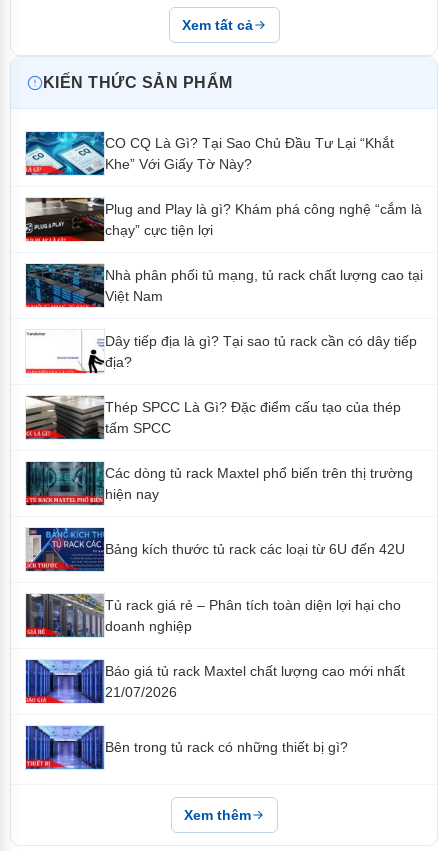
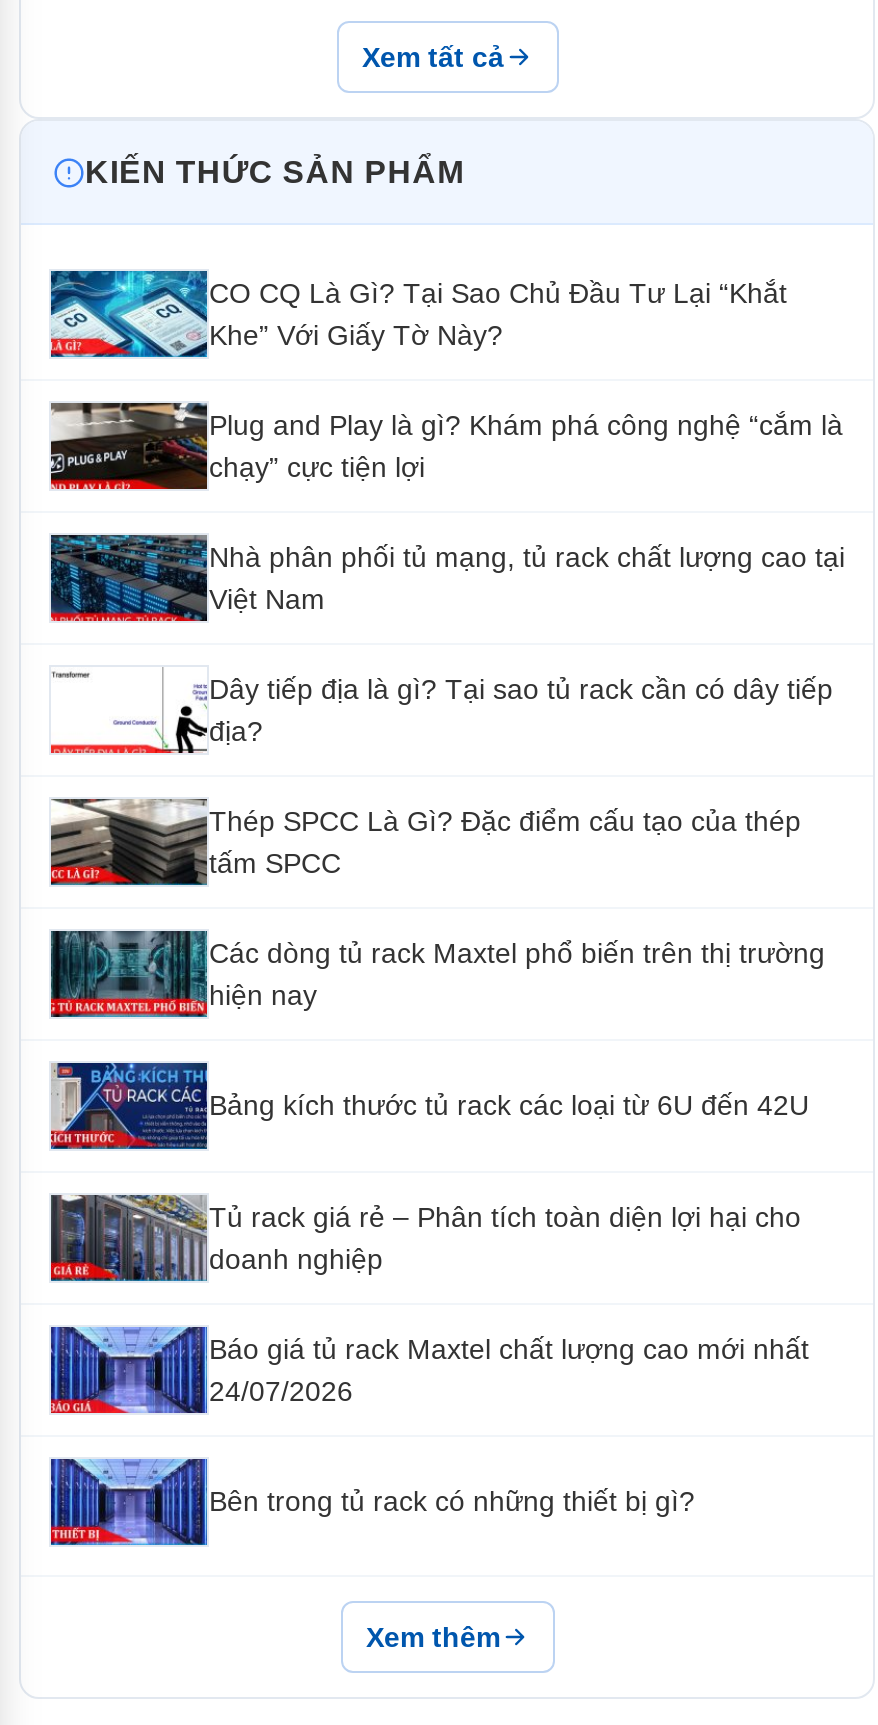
[105,684,177,700] 21/07/2026 -> [209,1375,353,1407] 24/07/2026

